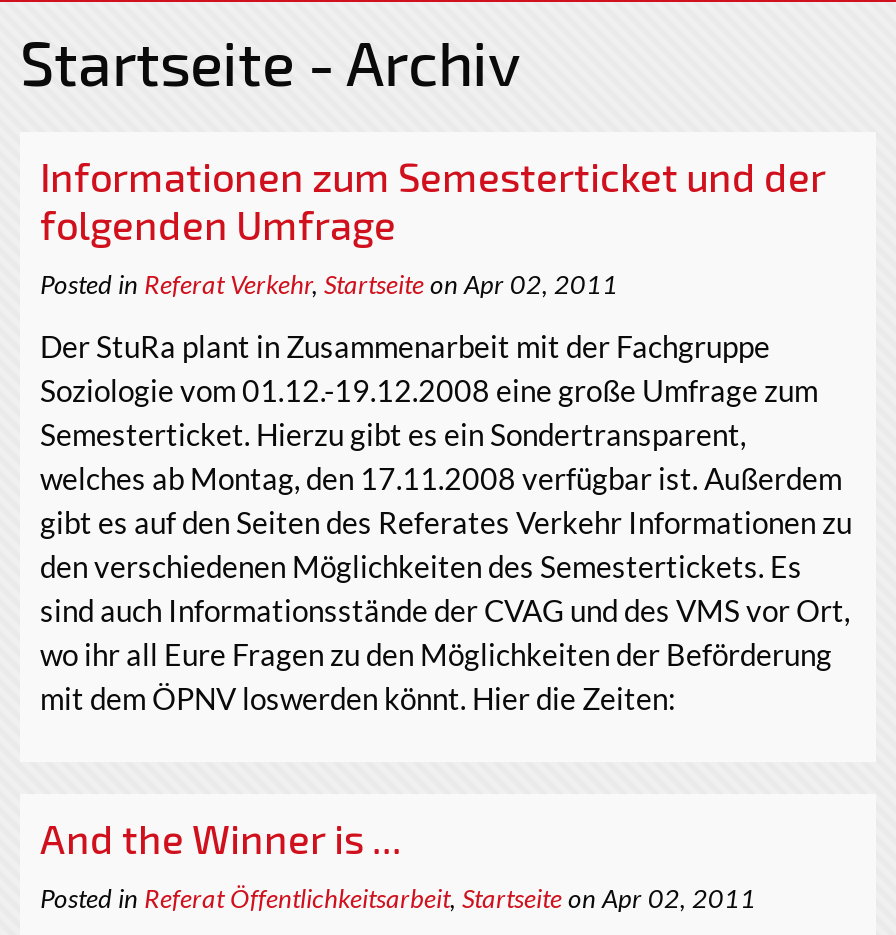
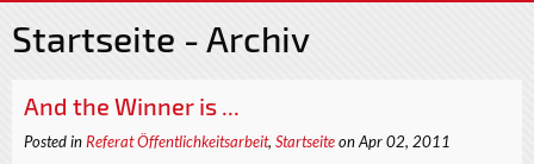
[40,153,852,716] Informationen zum Semesterticket und der | folgenden Umfrage | Posted in Referat Verkehr, Startseite on Apr 02, 2011 | Der StuRa plant in Zusammenarbeit mit der Fachgruppe | Soziologie vom 01.12.-19.12.2008 eine große Umfrage zum | Semesterticket. Hierzu gibt es ein Sondertransparent, | welches ab Montag, den 17.11.2008 verfügbar ist. Außerdem | gibt es auf den Seiten des Referates Verkehr Informationen zu | den verschiedenen Möglichkeiten des Semestertickets. Es | sind auch Informationsstände der CVAG und des VMS vor Ort, | wo ihr all Eure Fragen zu den Möglichkeiten der Beförderung | mit dem ÖPNV loswerden könnt. Hier die Zeiten: -> none

